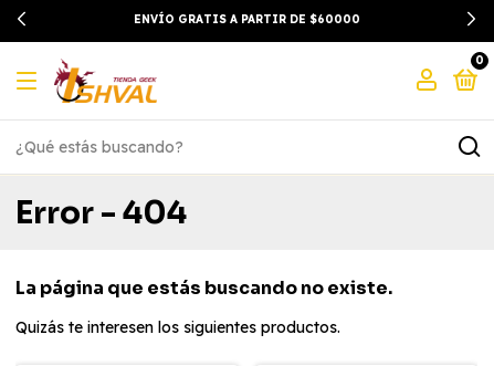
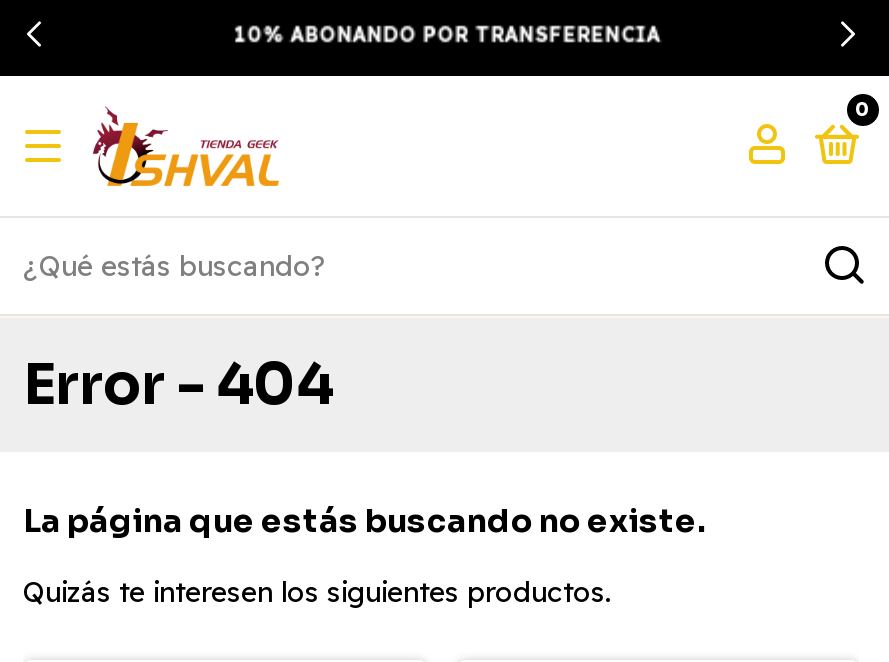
[133,12,360,27] ENVÍO GRATIS A PARTIR DE $60000 -> [228,22,654,48] 10% ABONANDO POR TRANSFERENCIA

